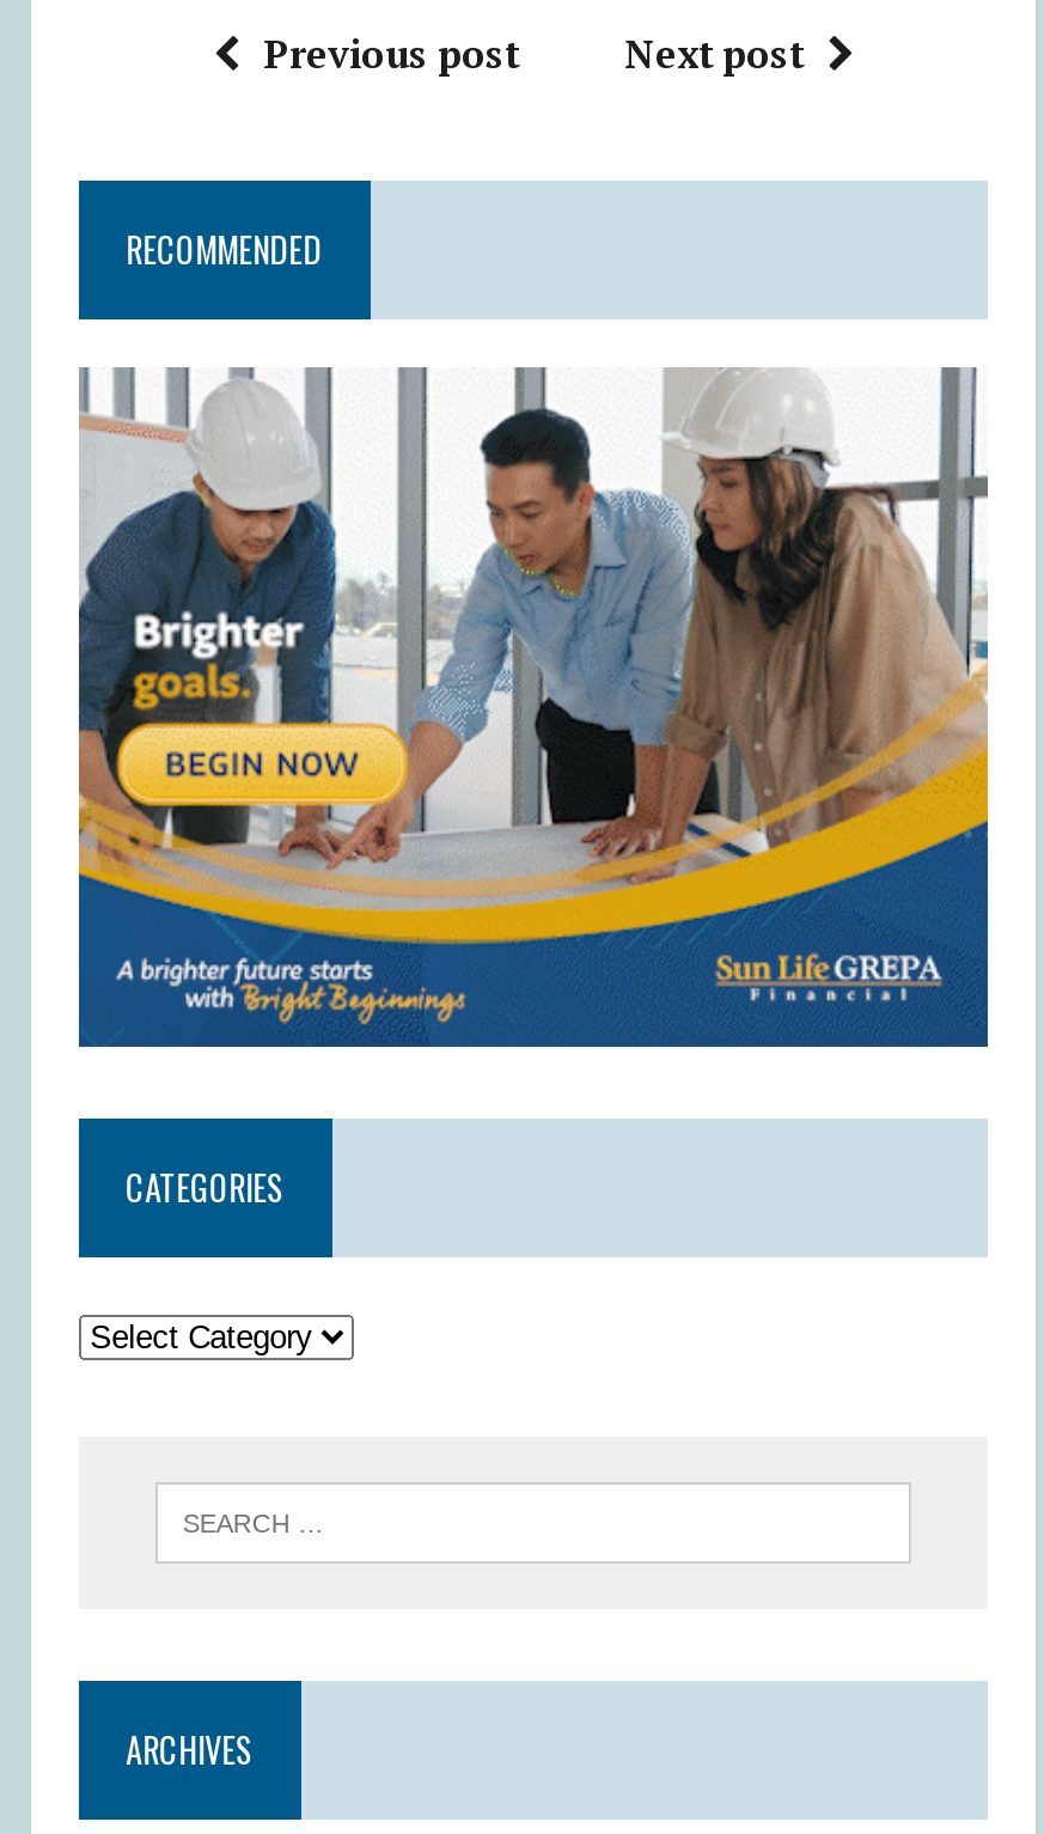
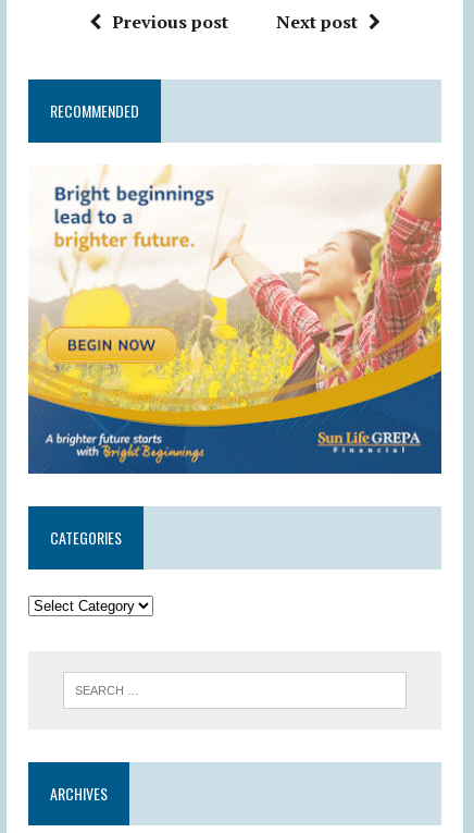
[77,365,990,910] [image] -> [27,163,442,411] [image]

